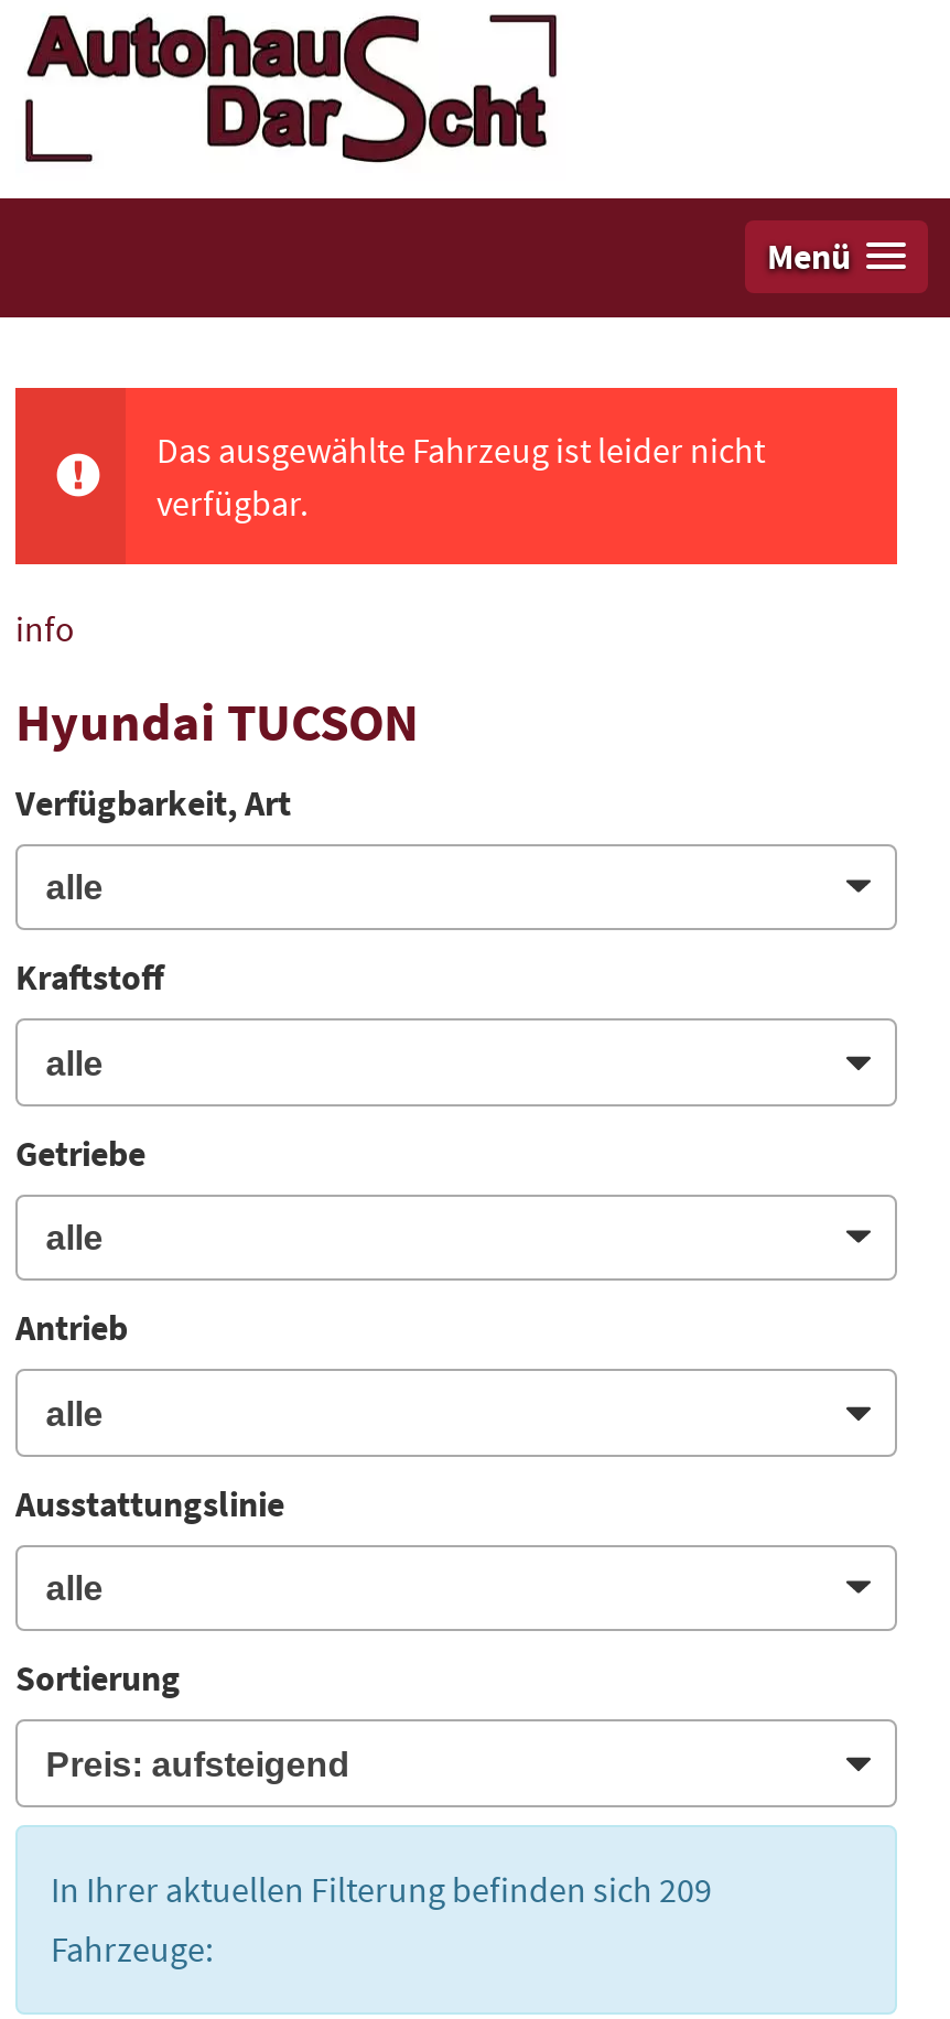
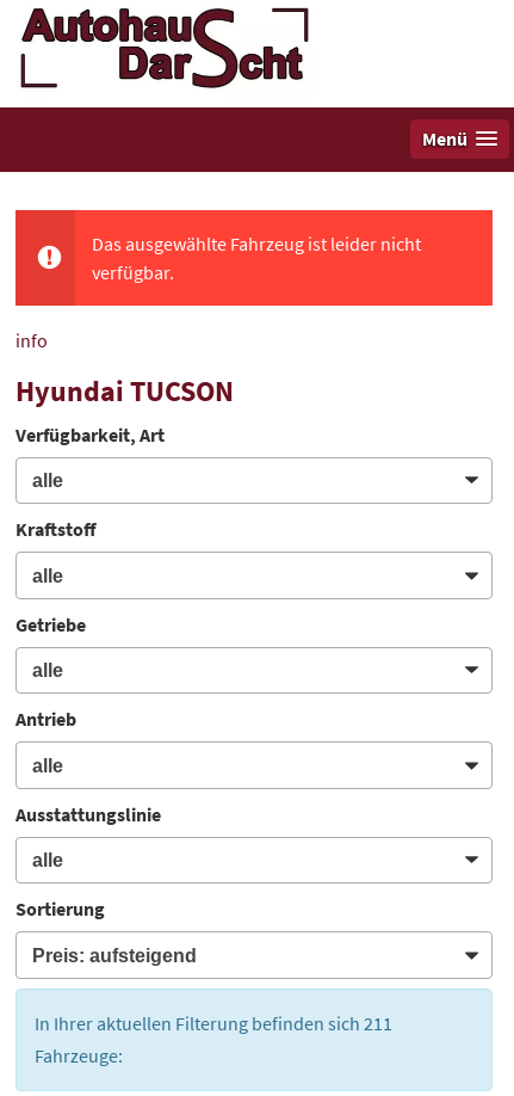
[51,1867,712,1911] In Ihrer aktuellen Filterung befinden sich 209 -> [35,1011,392,1035] In Ihrer aktuellen Filterung befinden sich 211

